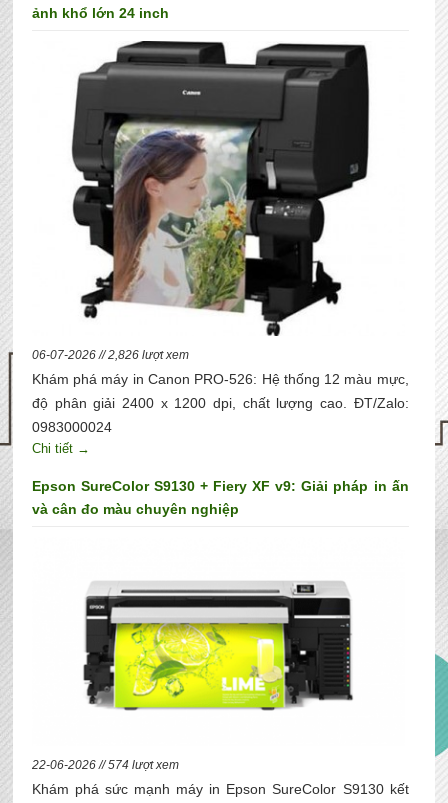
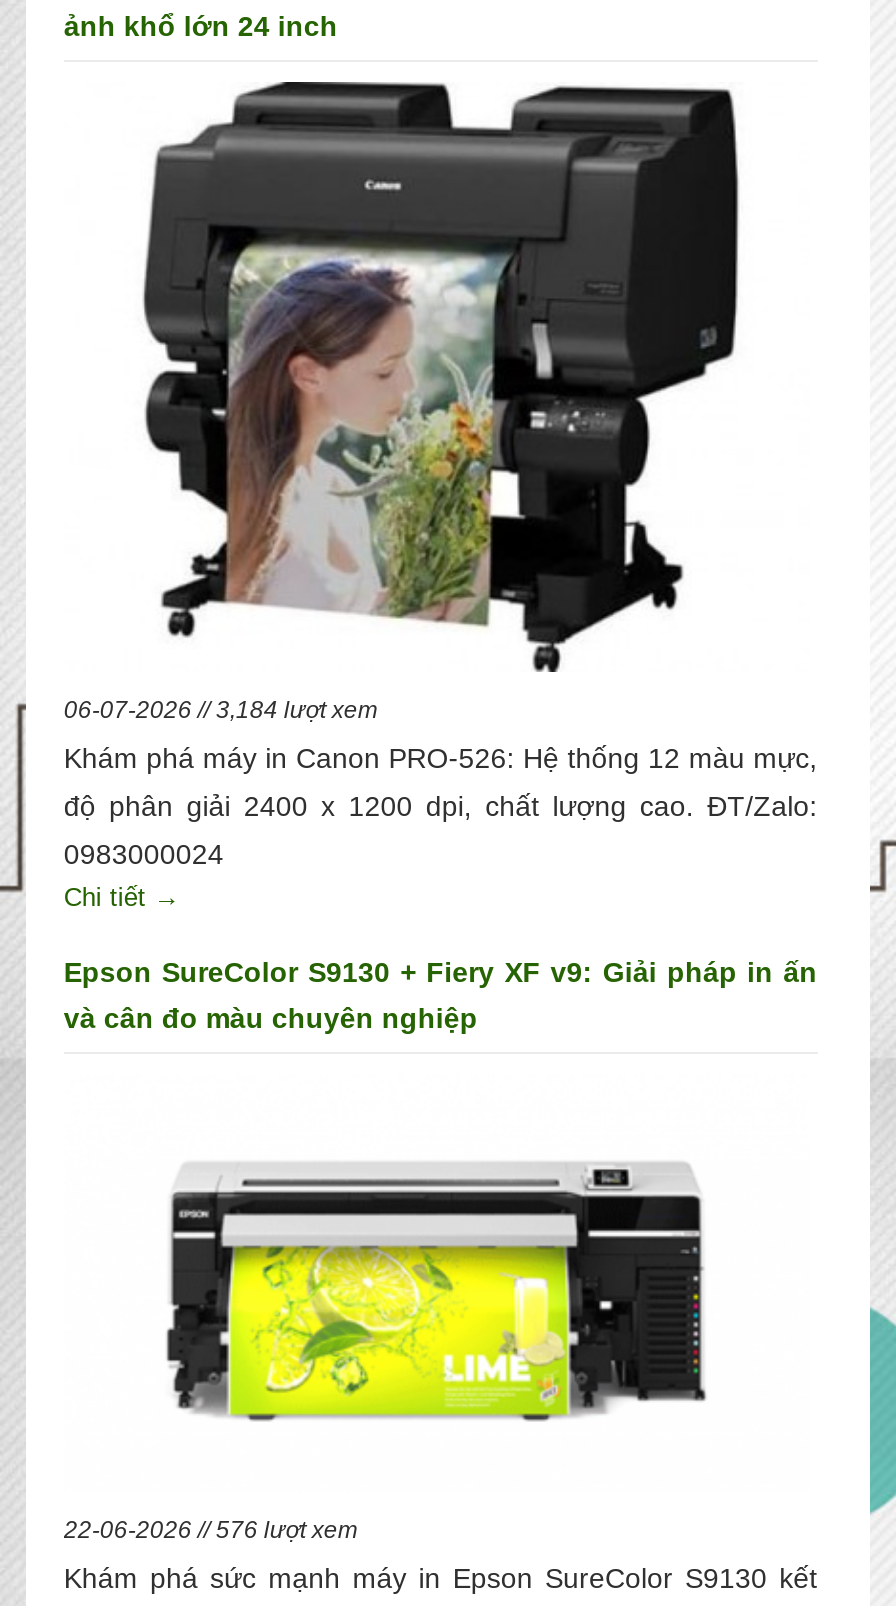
[32,347,189,361] 06-07-2026 // 2,826 lượt xem -> [64,695,378,723] 06-07-2026 // 3,184 lượt xem
[32,758,179,772] 22-06-2026 // 574 lượt xem -> [64,1516,358,1544] 22-06-2026 // 576 lượt xem

